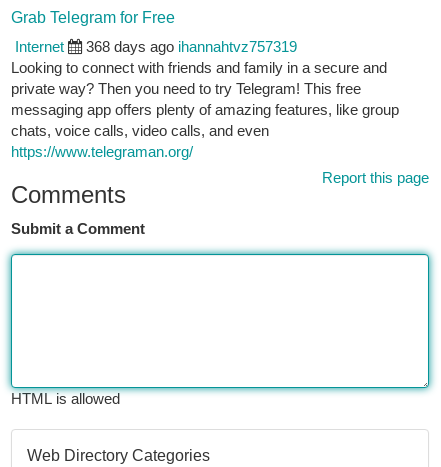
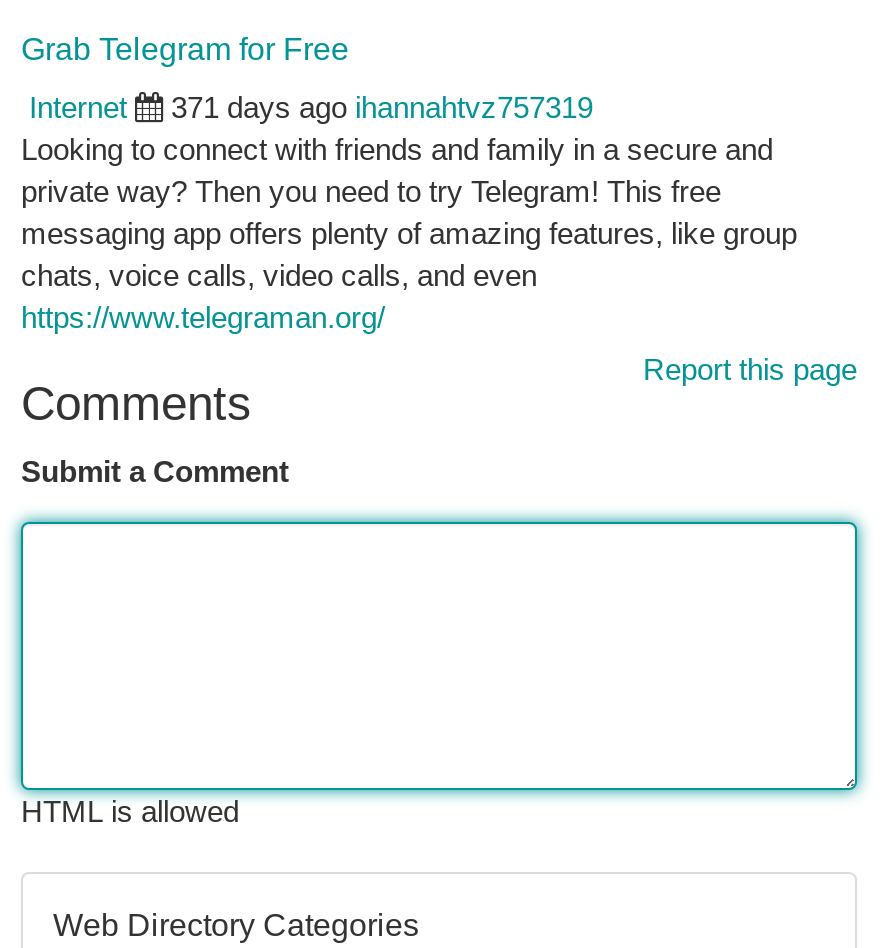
[86,38,297,55] 368 days ago ihannahtvz757319 -> [171,90,593,124] 371 days ago ihannahtvz757319

